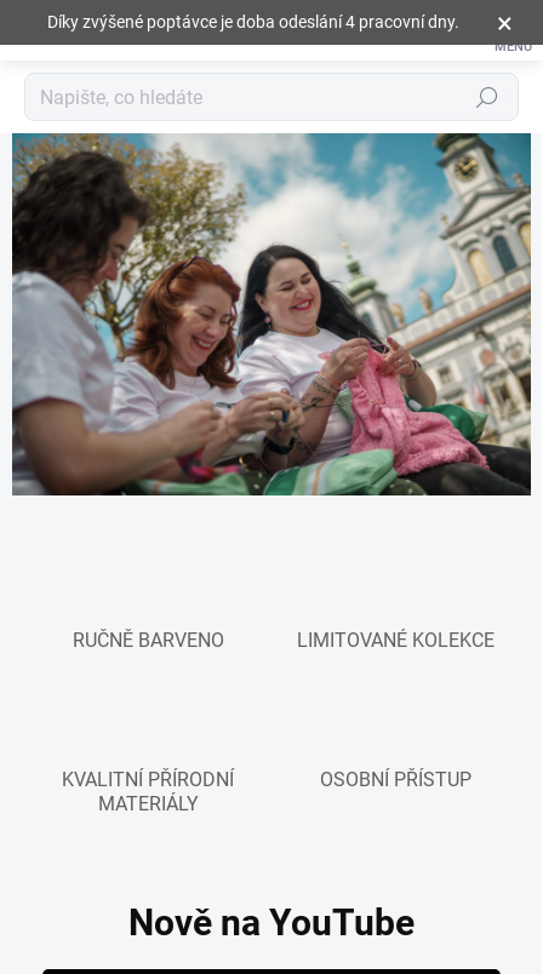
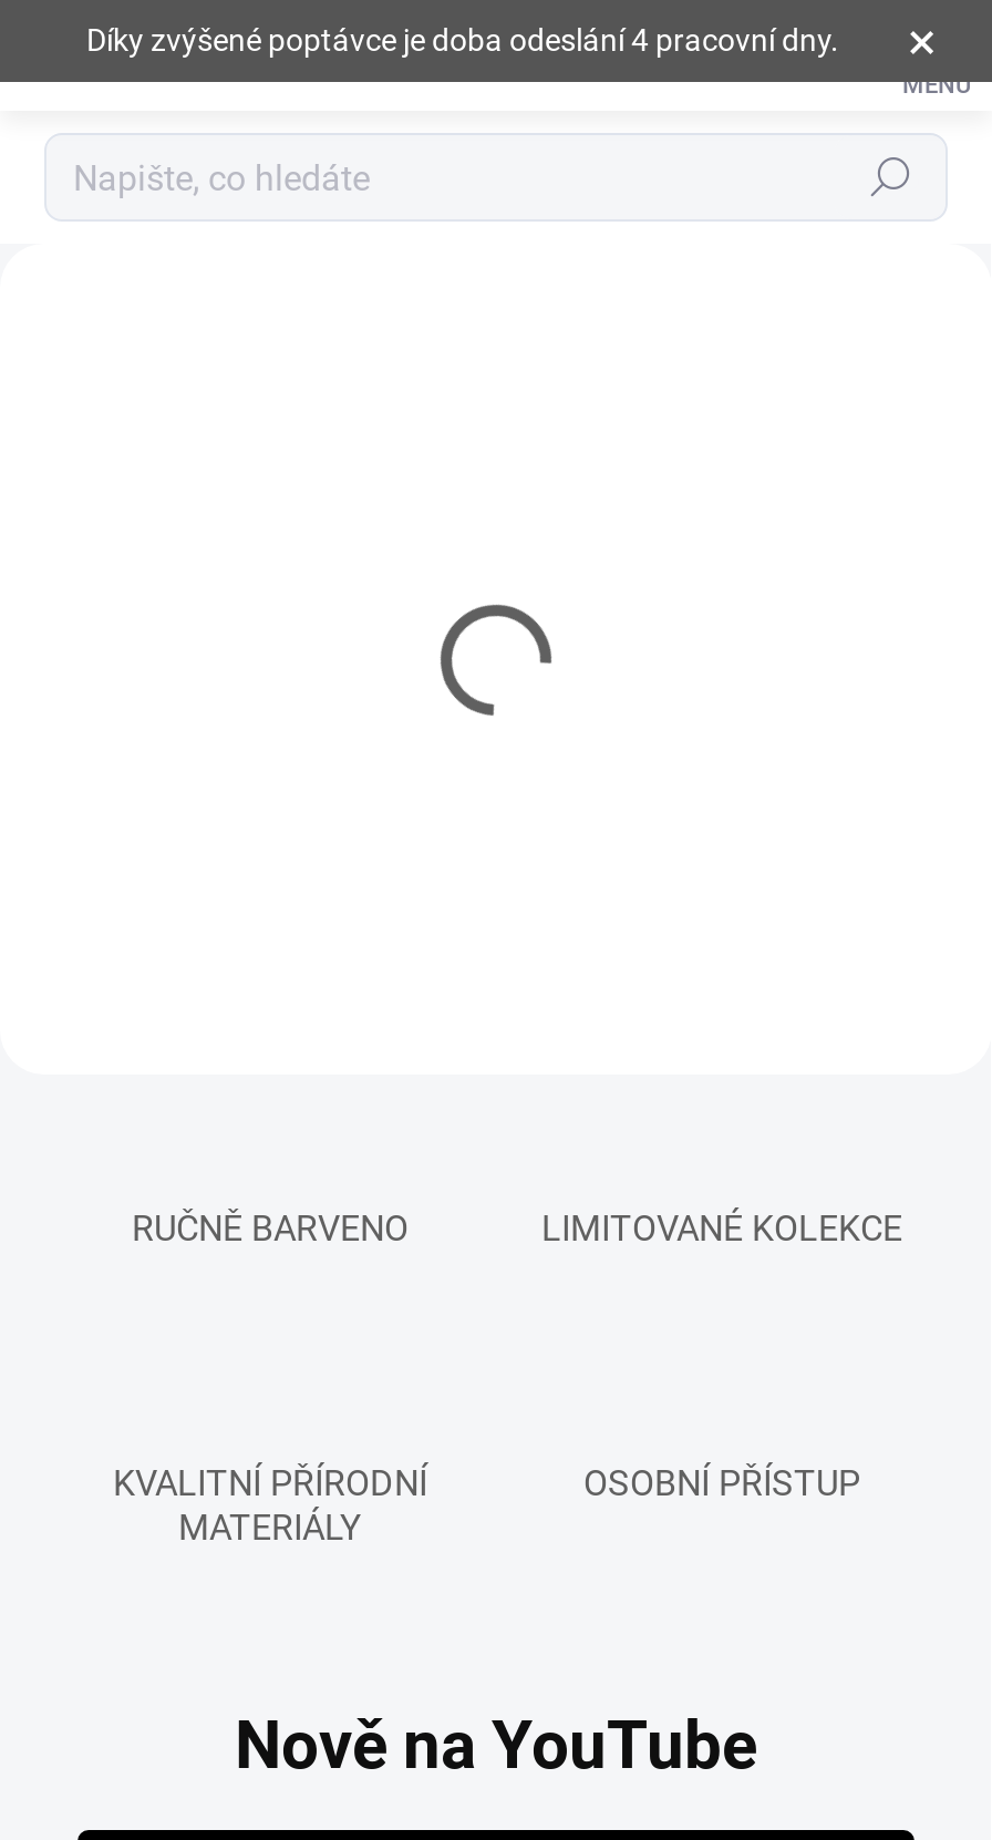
[11,132,532,497] [image] -> none

